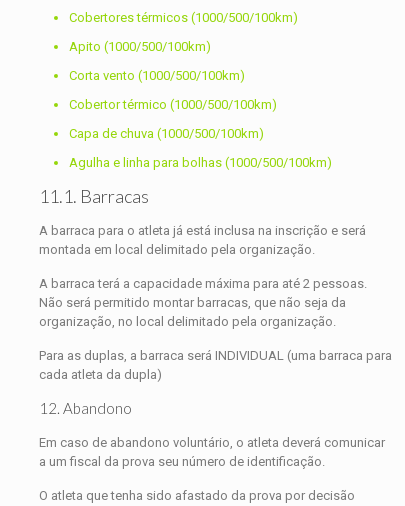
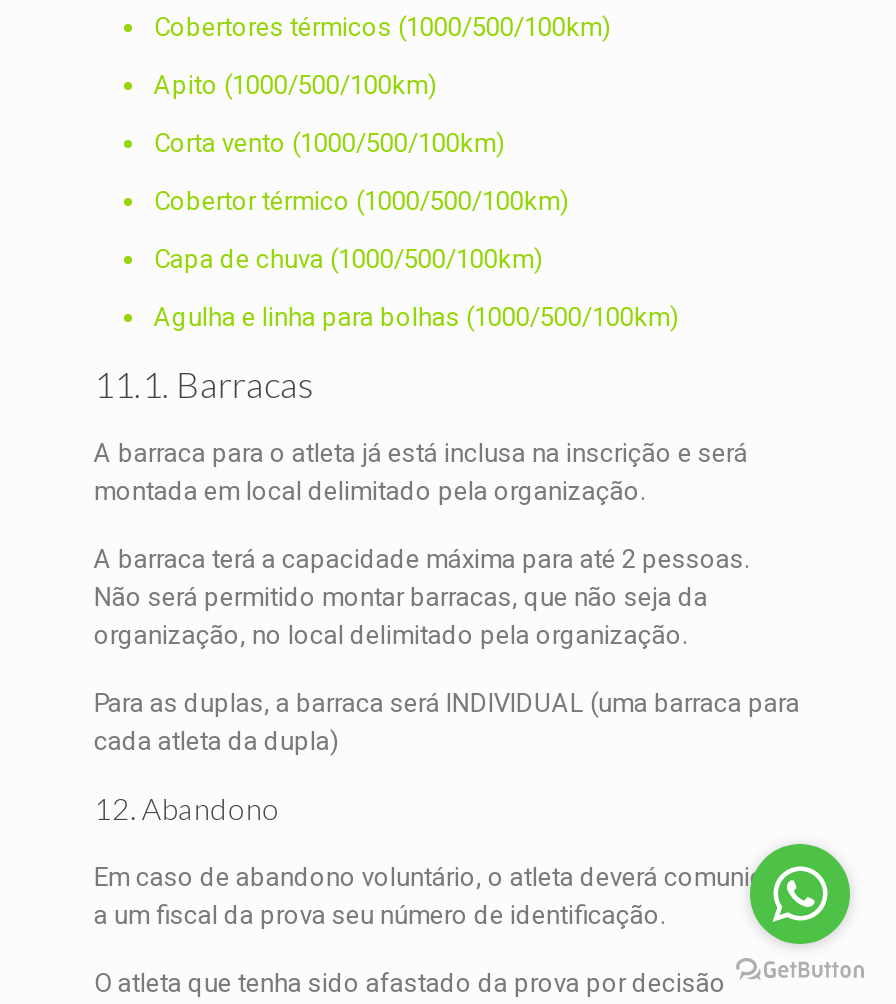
none -> [734,840,866,980] [image]

